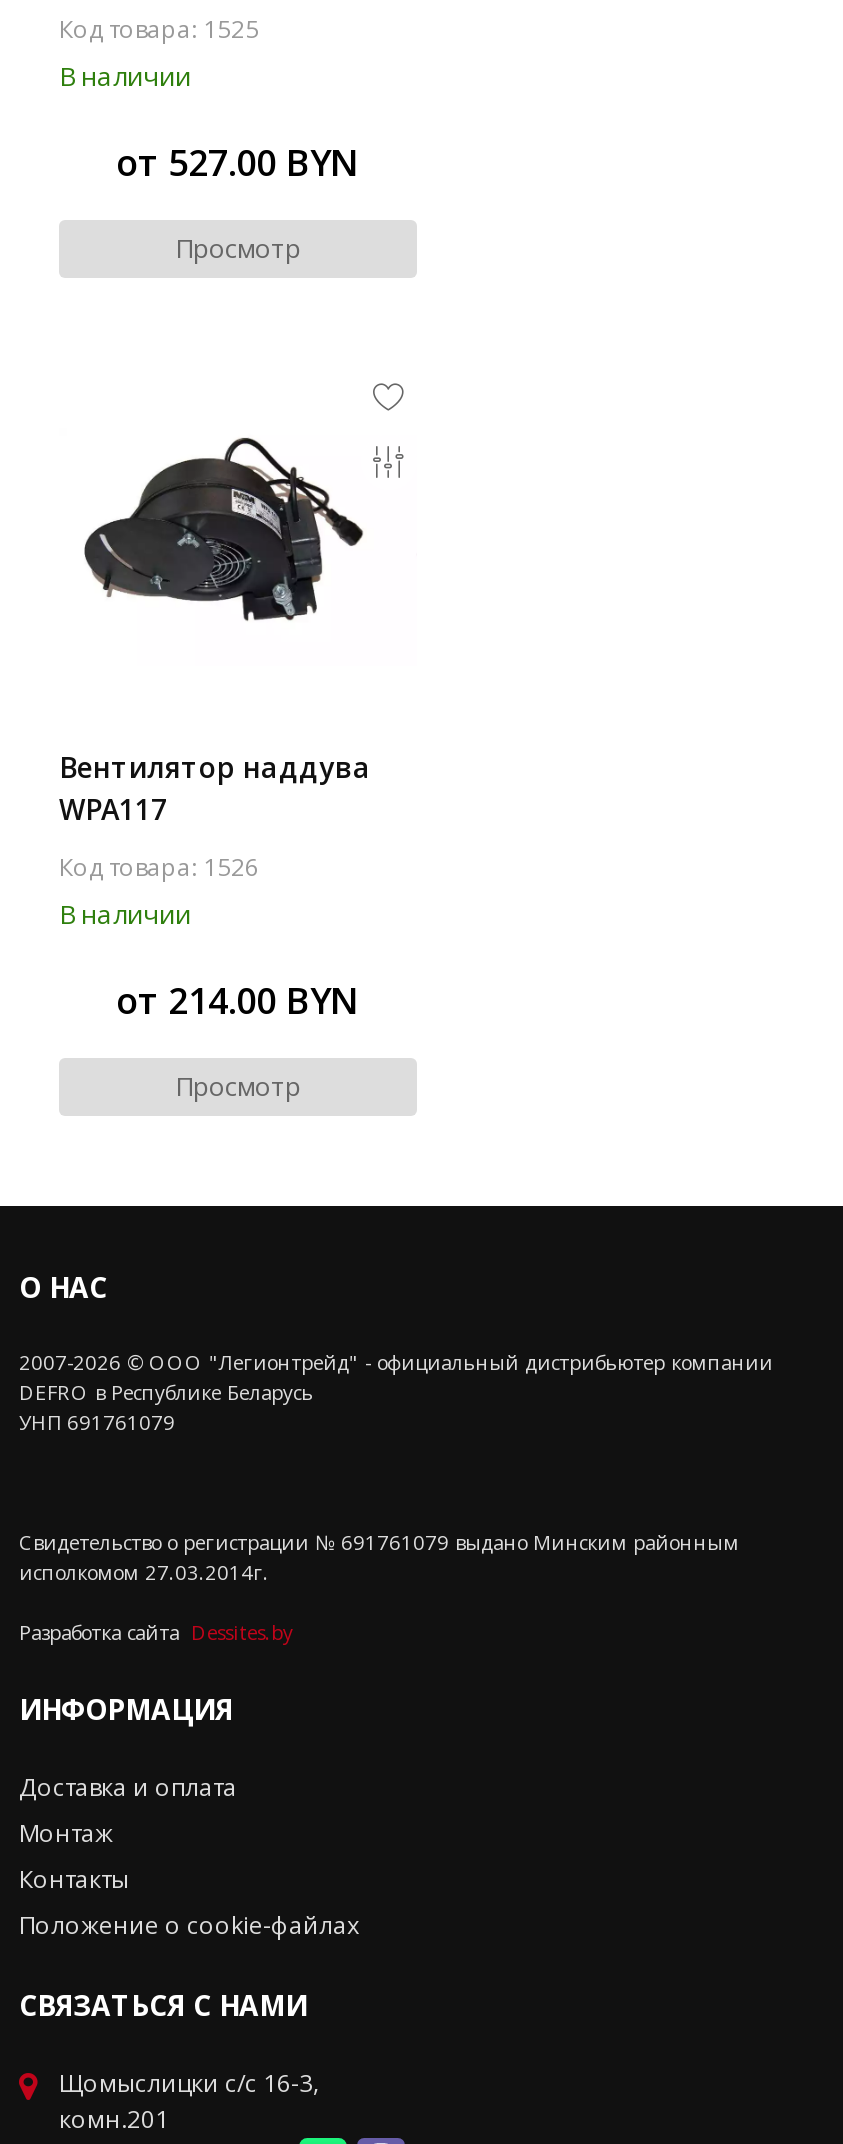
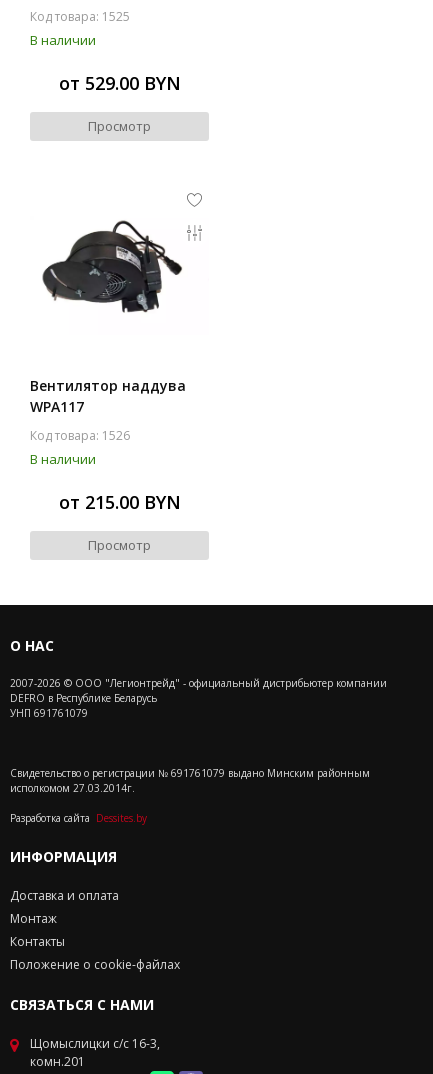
[116,138,360,186] от 527.00 BYN -> [58,71,180,95] от 529.00 BYN
[116,976,360,1024] от 214.00 BYN -> [58,490,180,514] от 215.00 BYN

